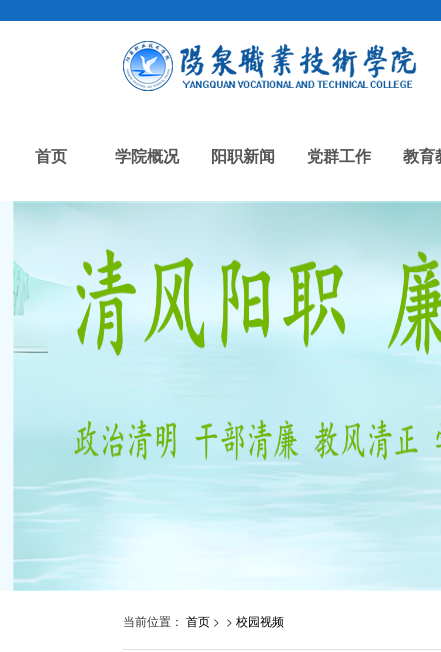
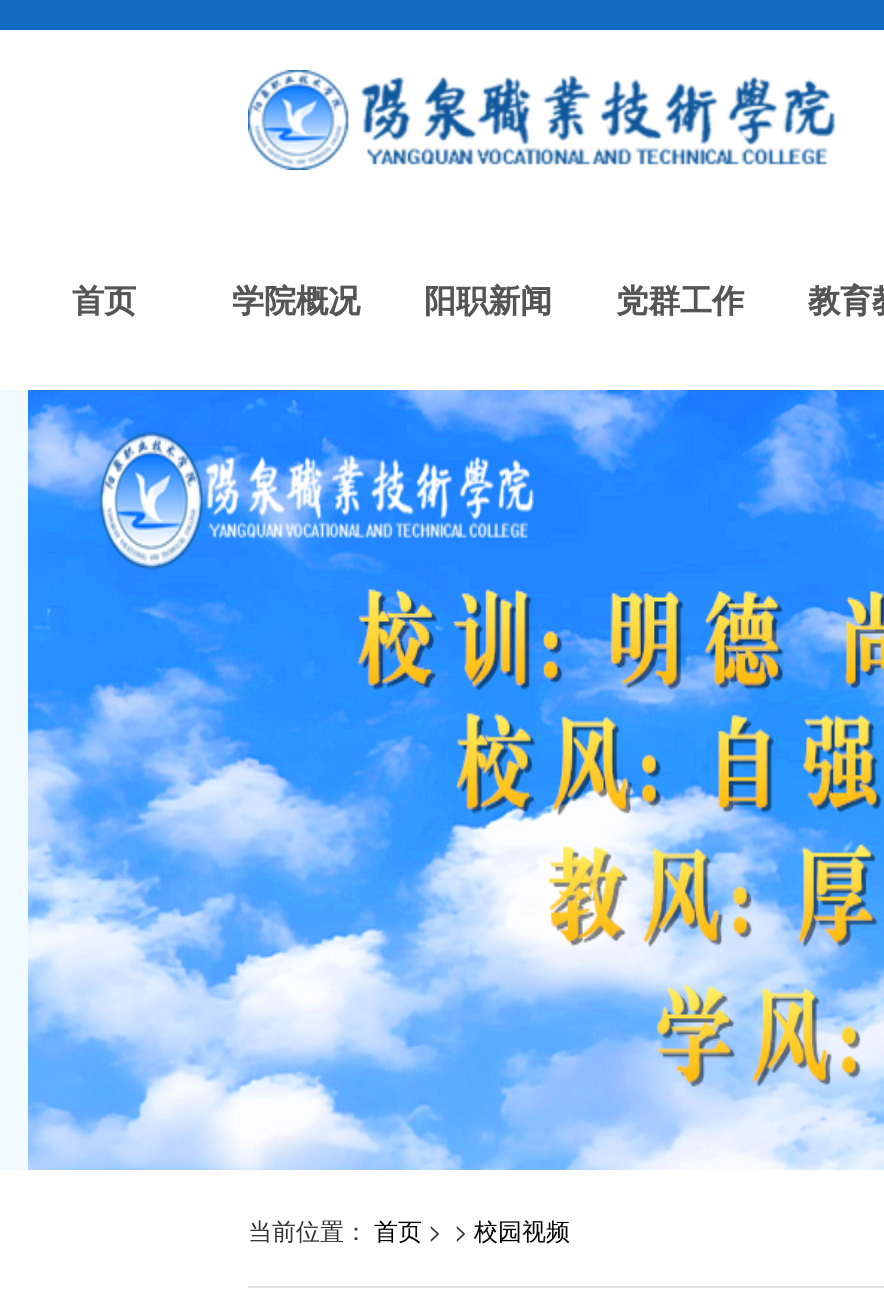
[13,201,438,591] [image] -> [26,388,878,1172] [image]

